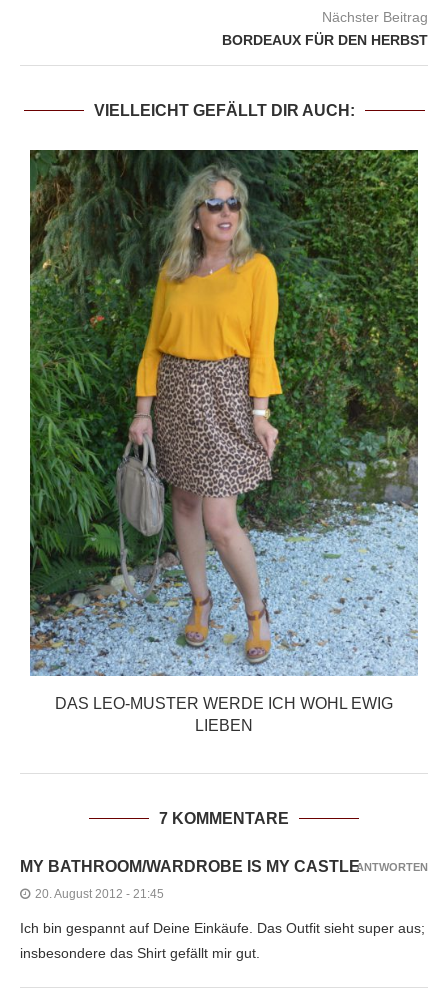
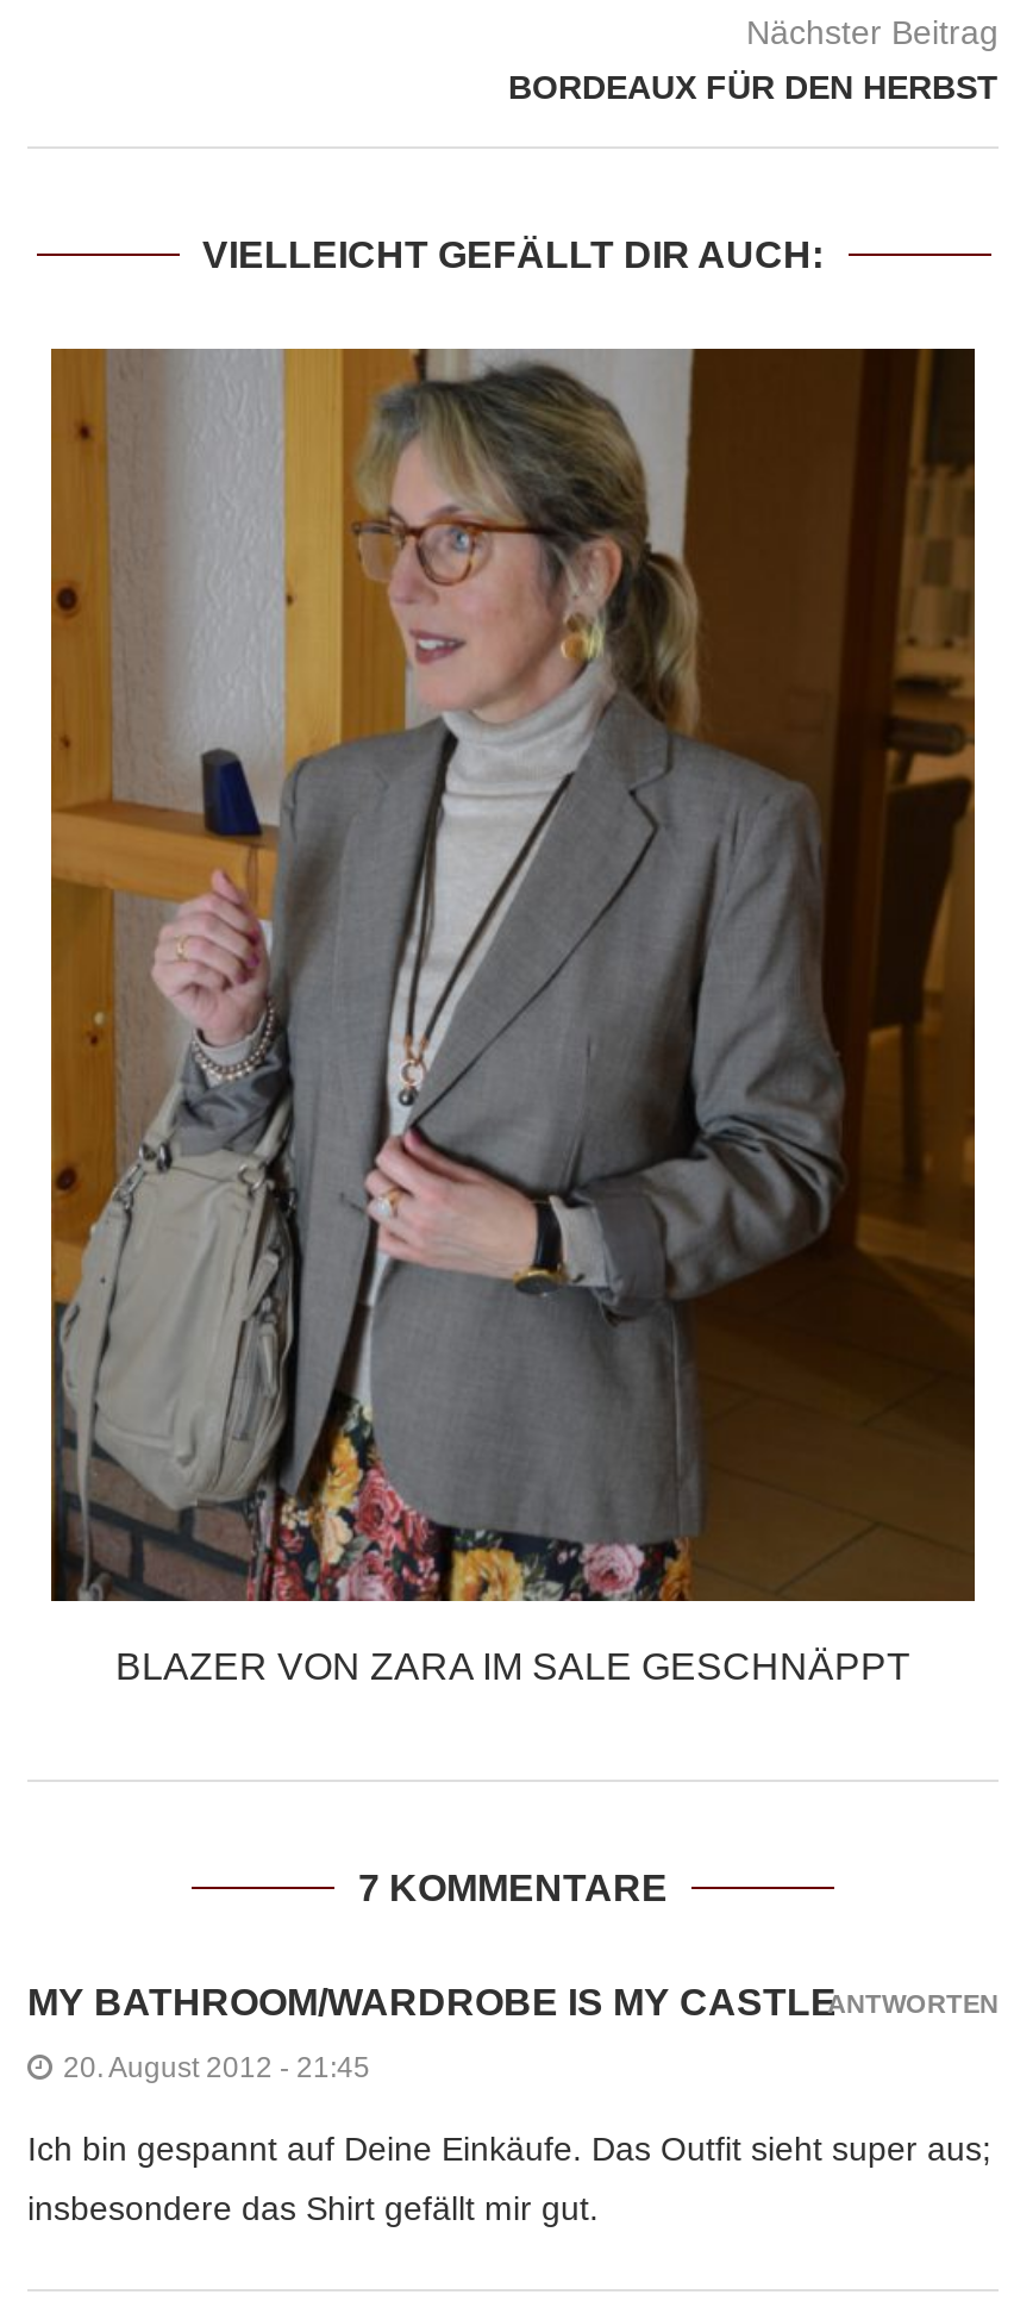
[29,149,419,734] [image] | DAS LEO-MUSTER WERDE ICH WOHL EWIG | LIEBEN -> [49,346,977,1686] [image] | BLAZER VON ZARA IM SALE GESCHNÄPPT

